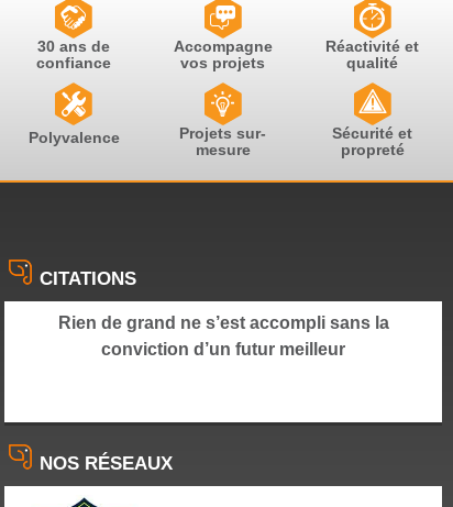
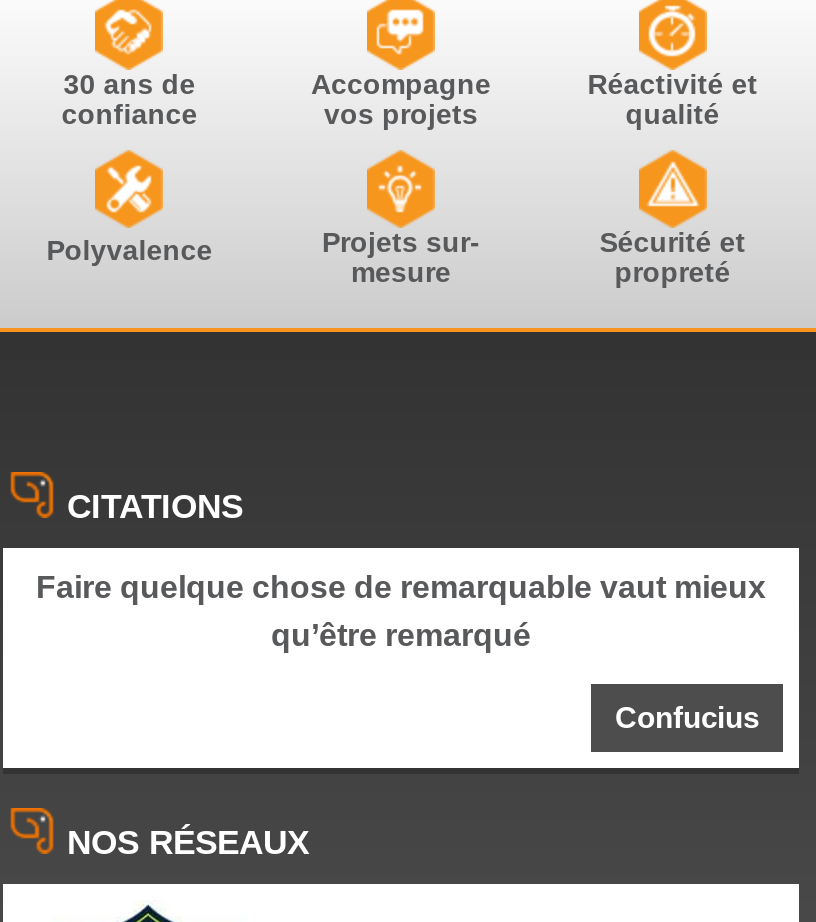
[58,314,389,359] Rien de grand ne s’est accompli sans la | conviction d’un futur meilleur -> [36,570,766,734] Faire quelque chose de remarquable vaut mieux | qu’être remarqué | Confucius

